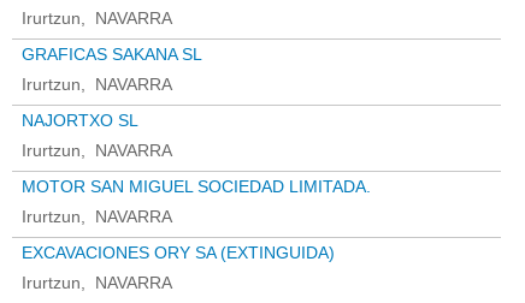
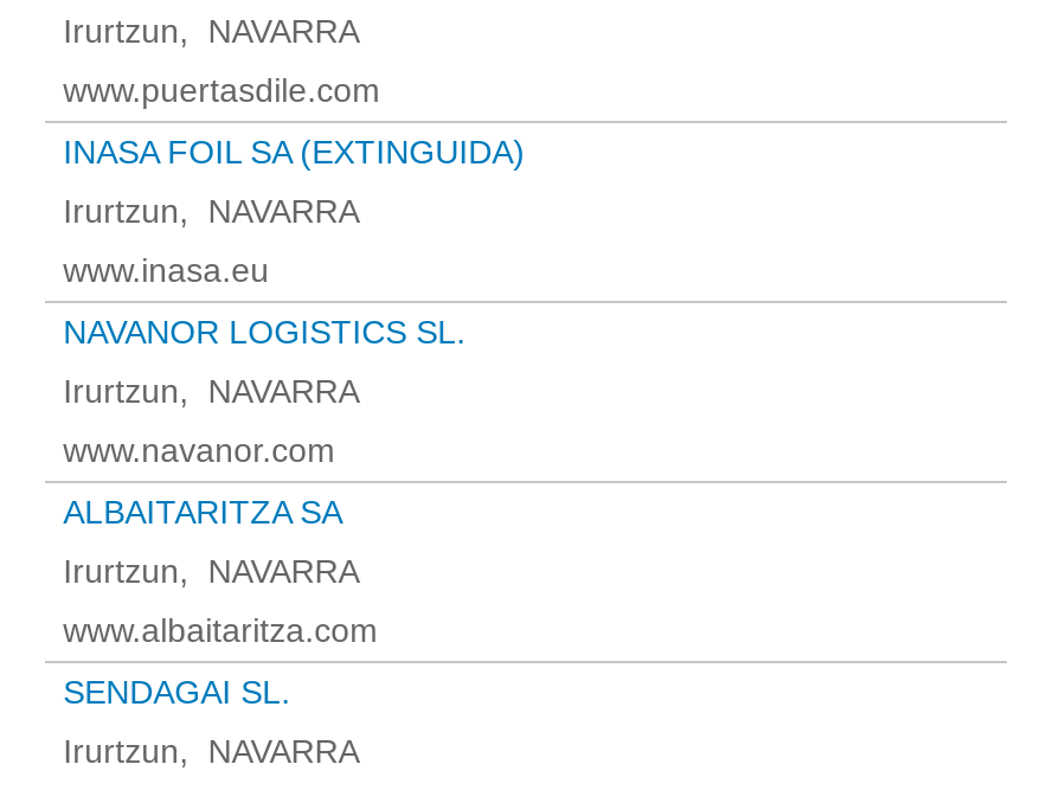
[21,44,202,63] GRAFICAS SAKANA SL -> [63,70,525,169] www.puertasdile.com | INASA FOIL SA (EXTINGUIDA)
[21,110,138,129] NAJORTXO SL -> [63,250,466,349] www.inasa.eu | NAVANOR LOGISTICS SL.
[21,176,371,195] MOTOR SAN MIGUEL SOCIEDAD LIMITADA. -> [63,430,343,529] www.navanor.com | ALBAITARITZA SA
[21,242,334,262] EXCAVACIONES ORY SA (EXTINGUIDA) -> [63,610,378,709] www.albaitaritza.com | SENDAGAI SL.

